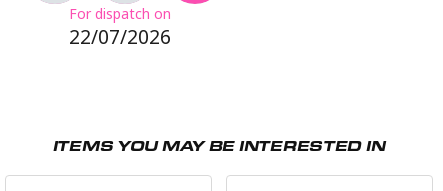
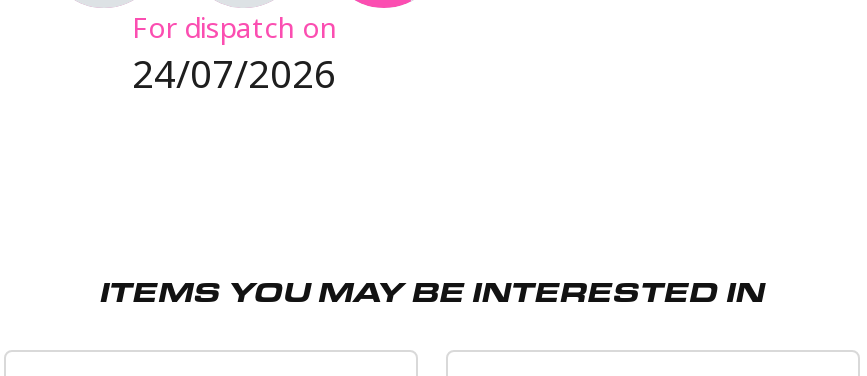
[69,24,171,51] 22/07/2026 -> [132,48,336,102] 24/07/2026

